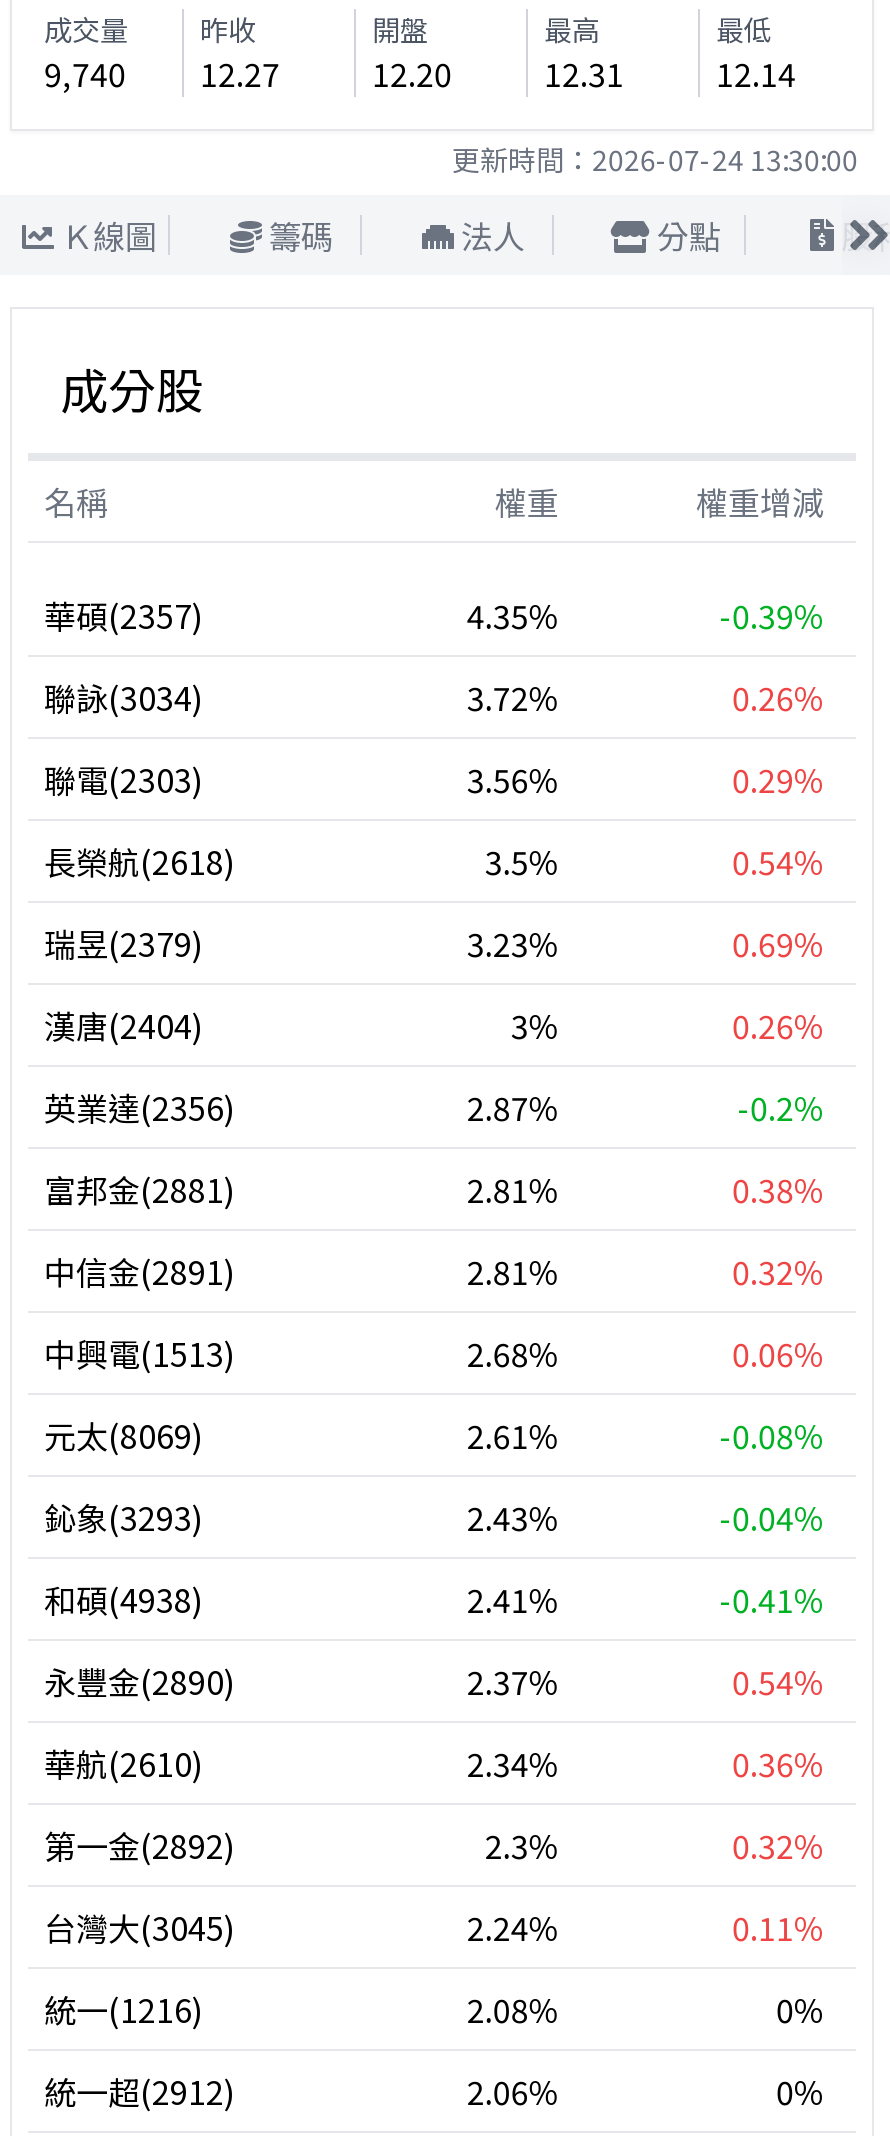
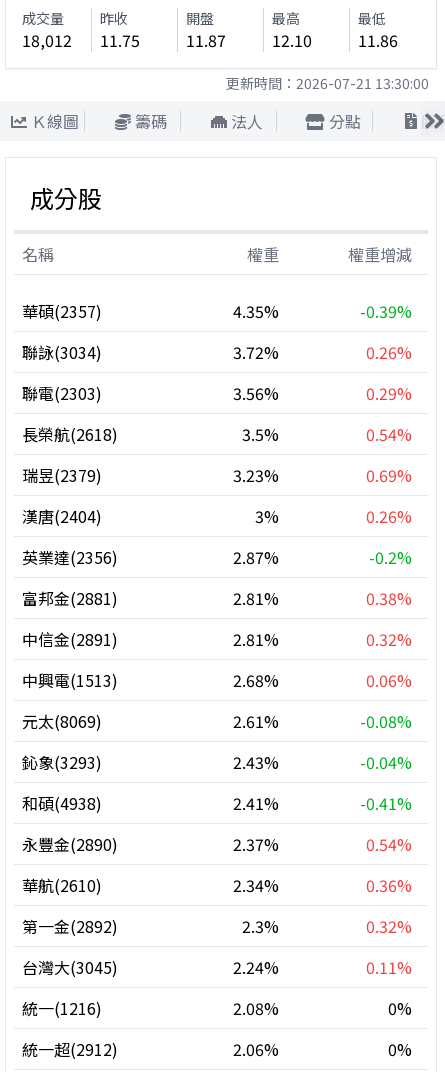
[44,49,126,97] 9,740 -> [22,28,72,52] 18,012
[200,49,280,97] 12.27 -> [100,28,140,52] 11.75
[372,49,452,97] 12.20 -> [186,28,226,52] 11.87
[544,49,624,97] 12.31 -> [272,28,312,52] 12.10
[716,49,796,97] 12.14 -> [358,28,398,52] 11.86
[452,139,858,179] 更新時間：2026-07-24 13:30:00 -> [226,73,429,93] 更新時間：2026-07-21 13:30:00

